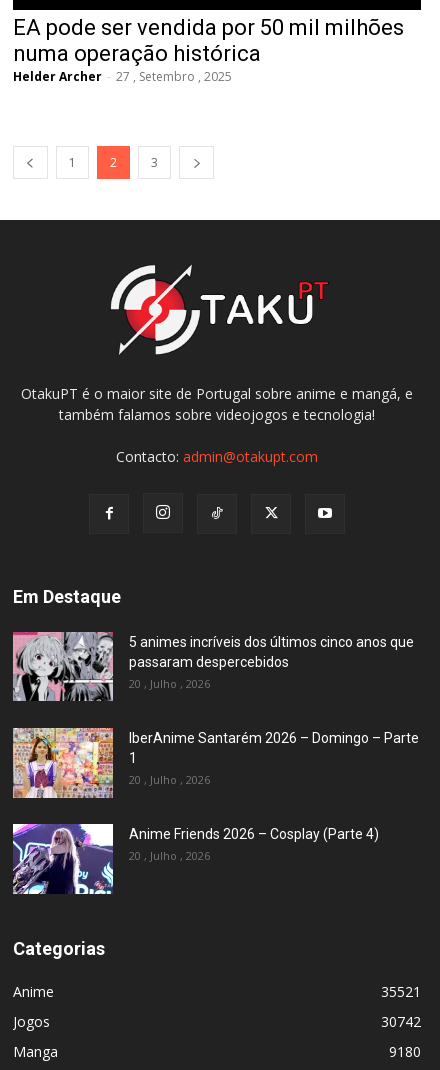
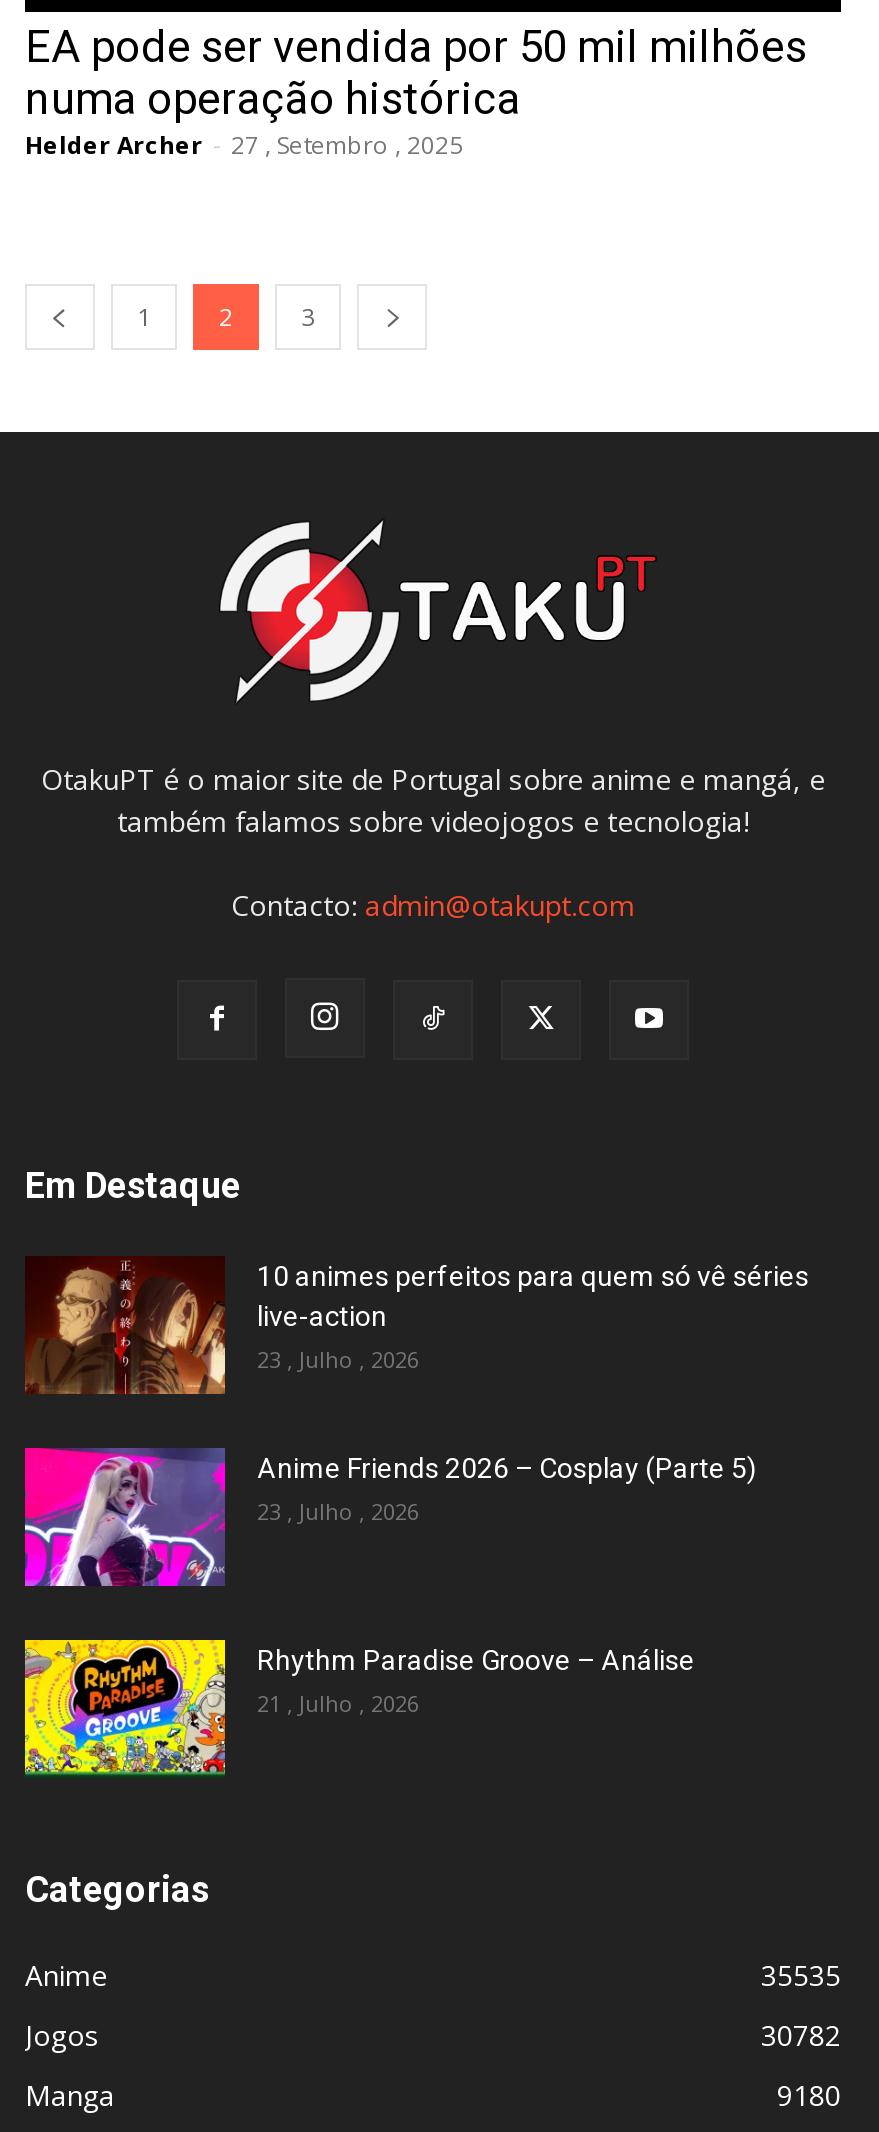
[12,631,414,702] [image] | 5 animes incríveis dos últimos cinco anos que | passaram despercebidos | 20 , Julho , 2026 -> [25,1256,809,1396] [image] | 10 animes perfeitos para quem só vê séries | live-action | 23 , Julho , 2026
[12,727,419,799] [image] | IberAnime Santarém 2026 – Domingo – Parte | 1 | 20 , Julho , 2026 -> [23,1446,757,1588] [image] | Anime Friends 2026 – Cosplay (Parte 5) | 23 , Julho , 2026
[12,823,379,895] [image] | Anime Friends 2026 – Cosplay (Parte 4) | 20 , Julho , 2026 -> [23,1638,695,1780] [image] | Rhythm Paradise Groove – Análise | 21 , Julho , 2026
[381,982,421,1001] 35521 -> [761,1956,841,1994] 35535
[381,1012,421,1031] 30742 -> [761,2016,841,2054] 30782

